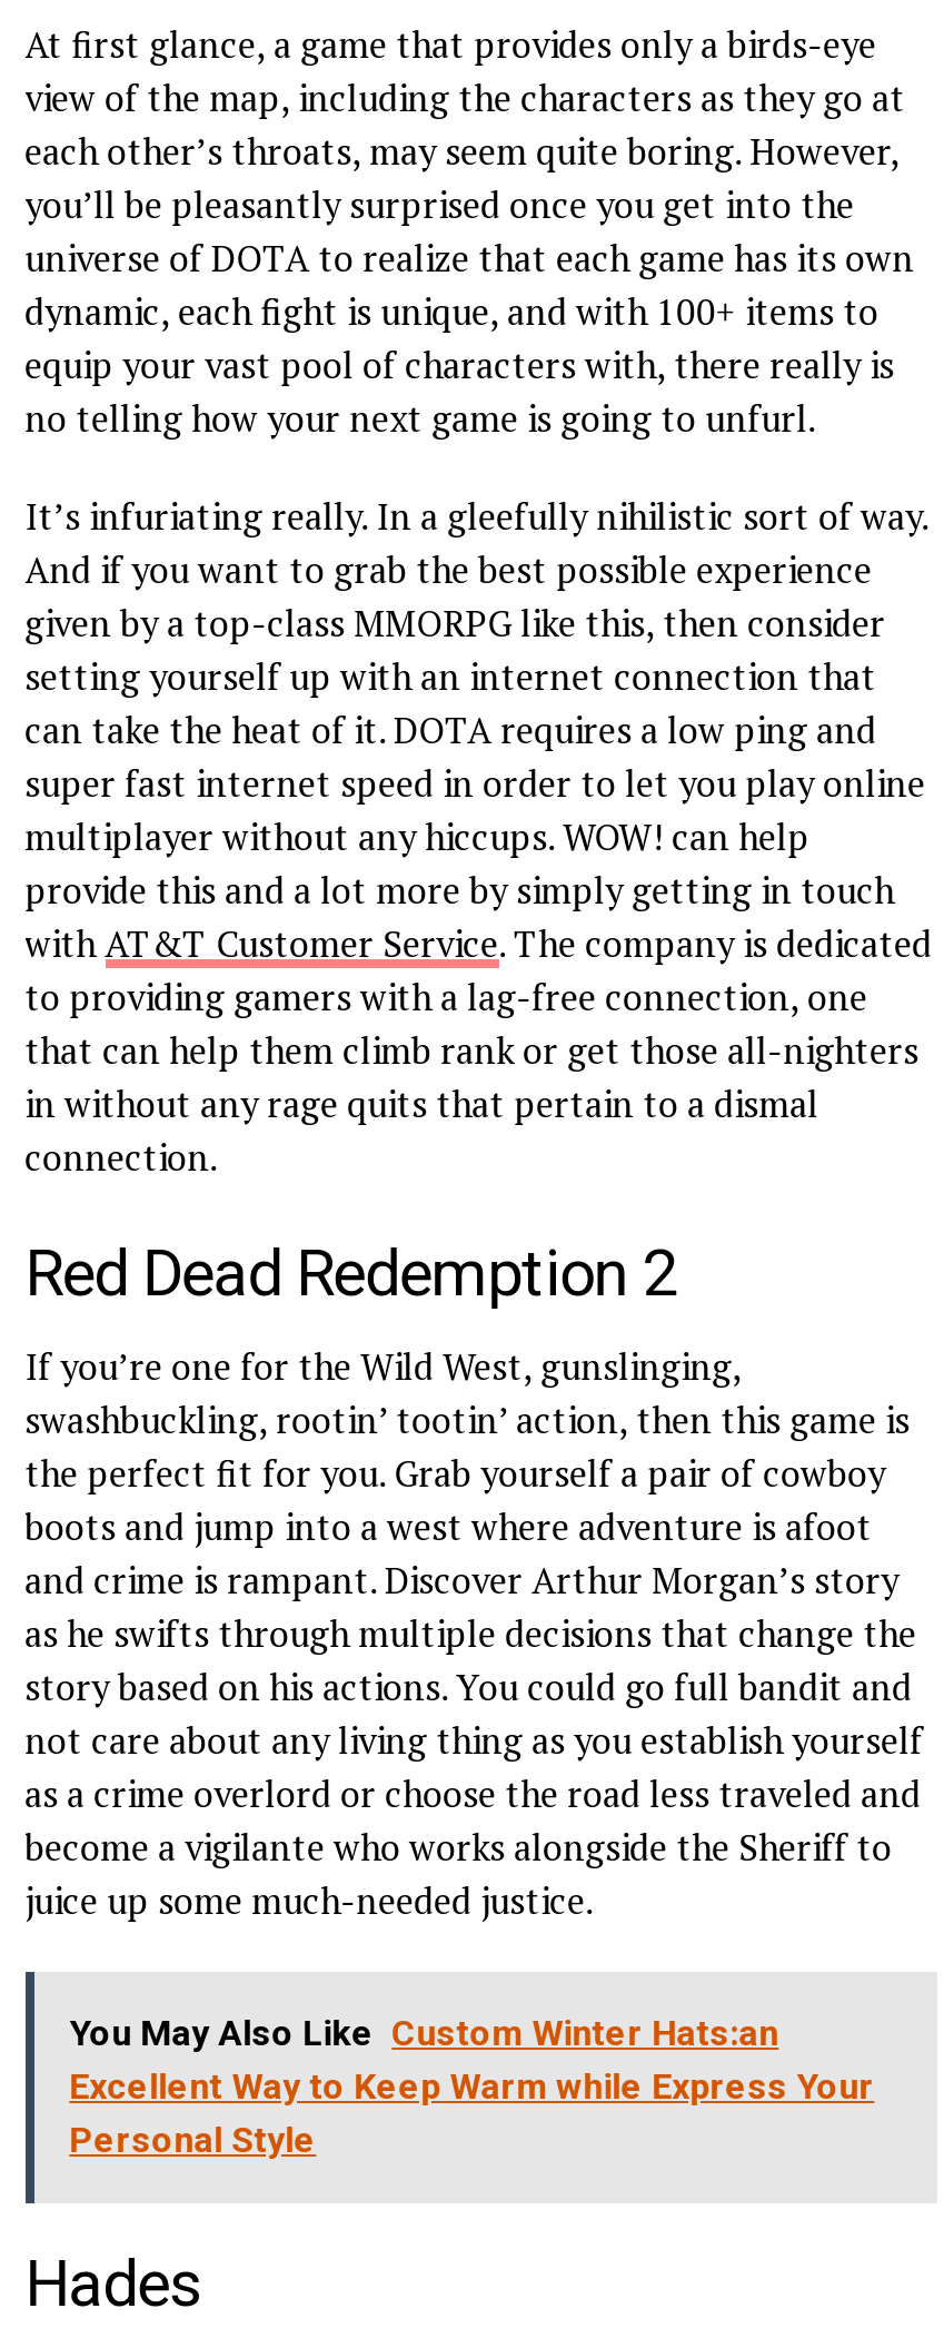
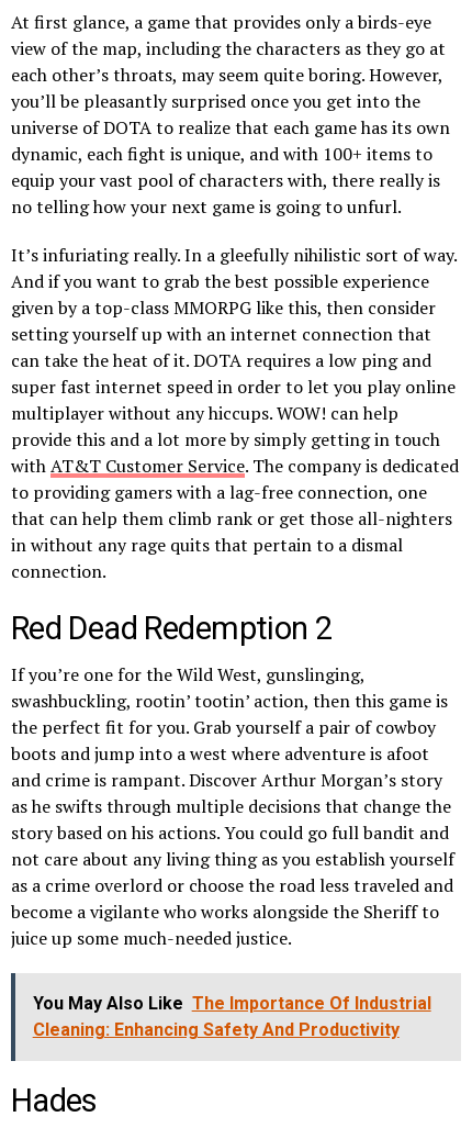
[69,2012,874,2161] You May Also Like Custom Winter Hats:an | Excellent Way to Keep Warm while Express Your | Personal Style -> [33,993,431,1040] You May Also Like The Importance Of Industrial | Cleaning: Enhancing Safety And Productivity

